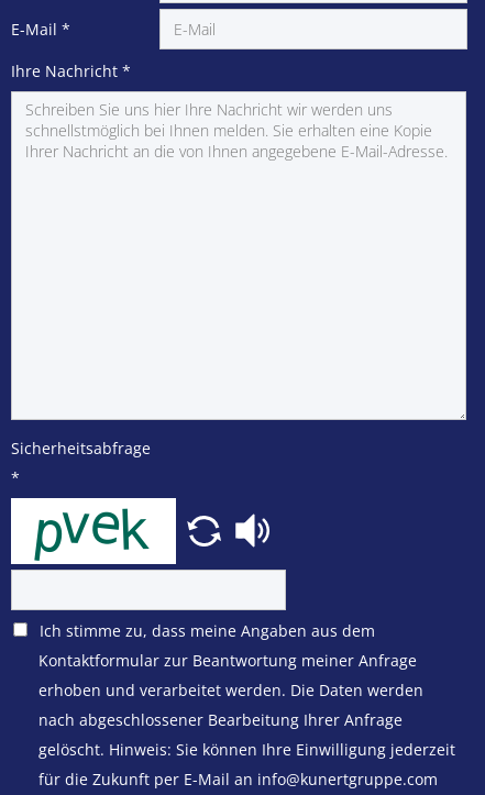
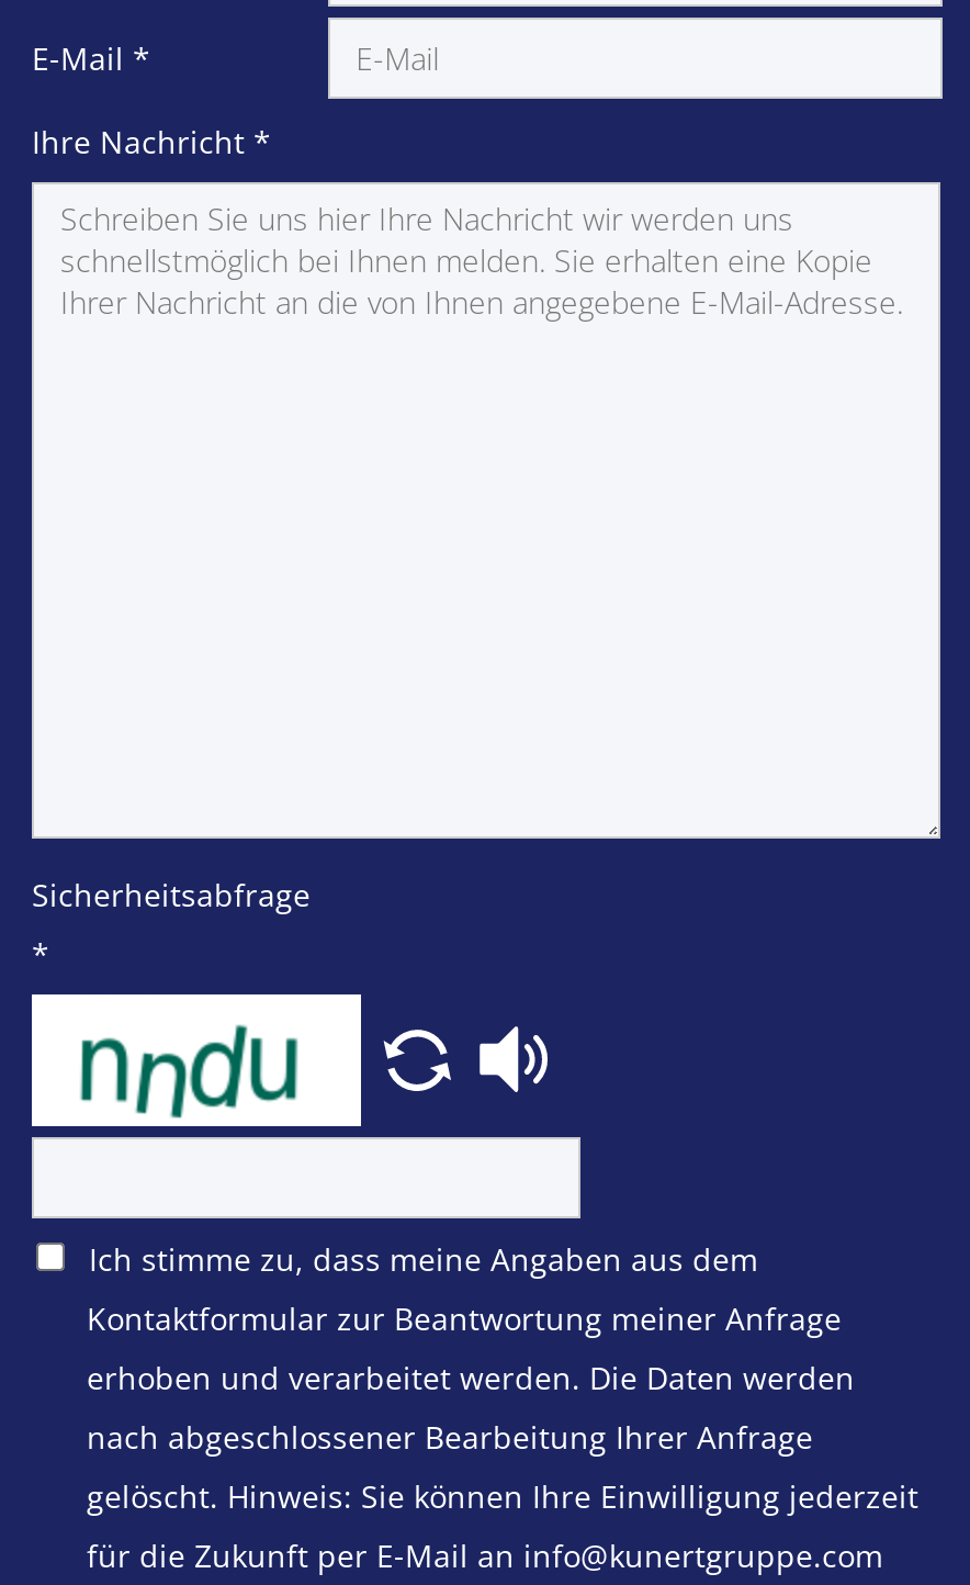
[33,507,150,562] [image] -> [78,1016,306,1120] [image]

